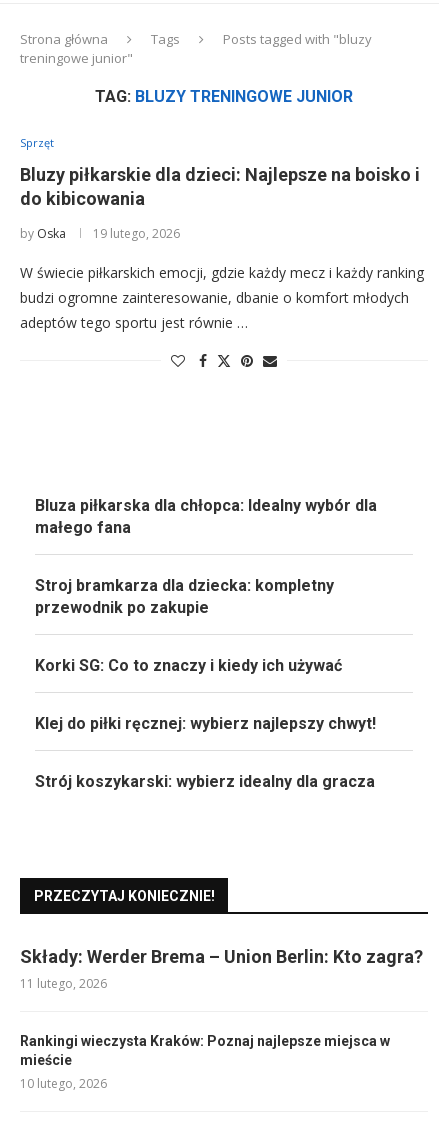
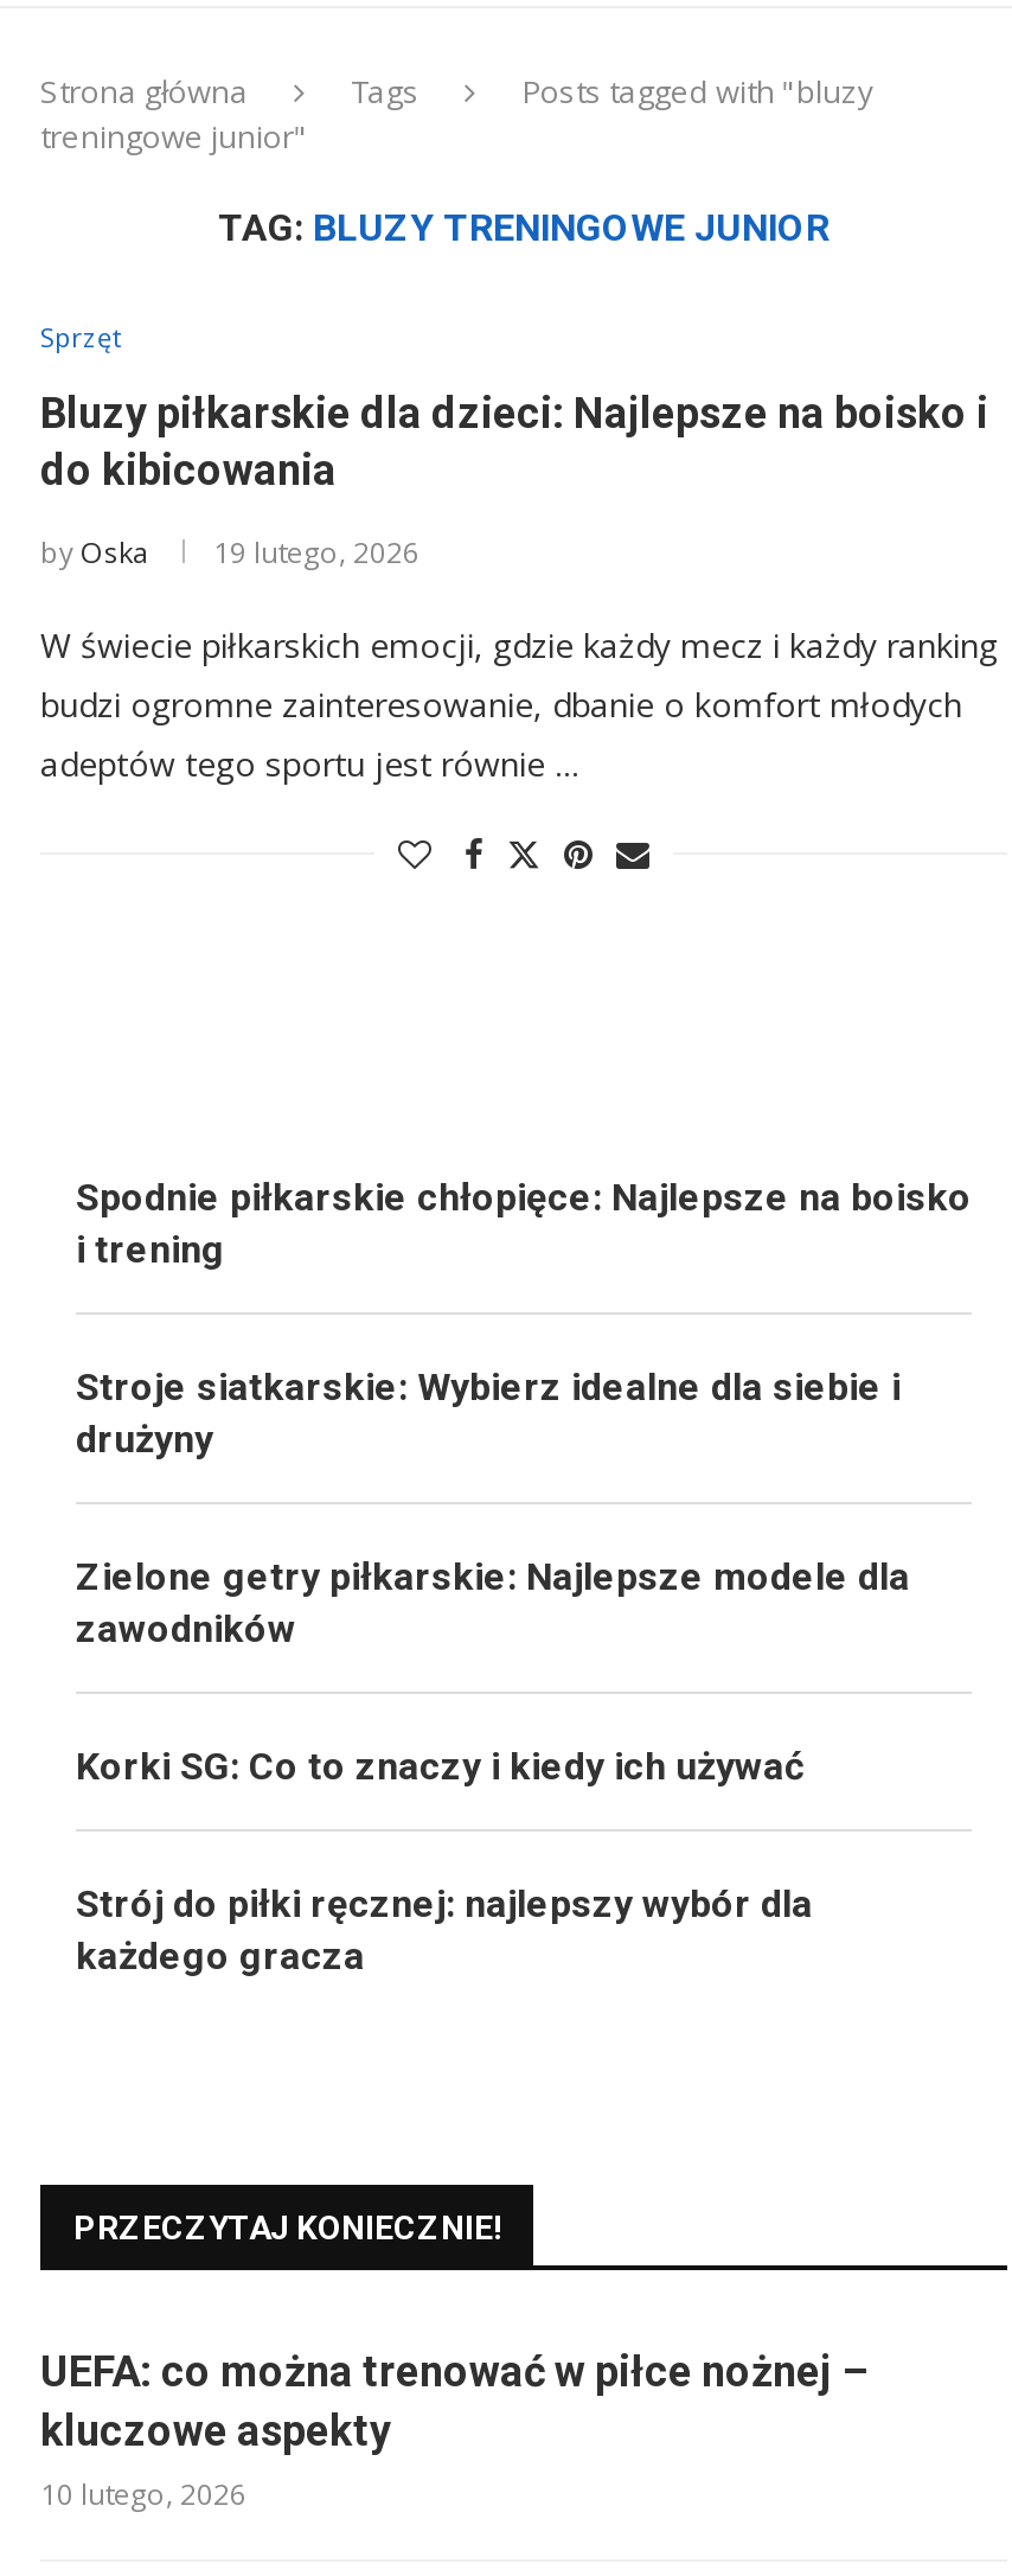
[35,496,377,617] Bluza piłkarska dla chłopca: Idealny wybór dla | małego fana | Stroj bramkarza dla dziecka: kompletny | przewodnik po zakupie -> [76,1174,972,1650] Spodnie piłkarskie chłopięce: Najlepsze na boisko | i trening | Stroje siatkarskie: Wybierz idealne dla siebie i | drużyny | Zielone getry piłkarskie: Najlepsze modele dla | zawodników
moved [35,656,342,675] -> [76,1743,803,1788]: Korki SG: Co to znaczy i kiedy ich używać
[35,714,376,791] Klej do piłki ręcznej: wybierz najlepszy chwyt! | Strój koszykarski: wybierz idealny dla gracza -> [76,1880,813,1978] Strój do piłki ręcznej: najlepszy wybór dla | każdego gracza
moved [34,888,215,904] -> [73,2208,502,2245]: PRZECZYTAJ KONIECZNIE!
[20,946,423,1068] Składy: Werder Brema – Union Berlin: Kto zagra? | 11 lutego, 2026 | Rankingi wieczysta Kraków: Poznaj najlepsze miejsca w | mieście -> [40,2345,867,2454] UEFA: co można trenować w piłce nożnej – | kluczowe aspekty

